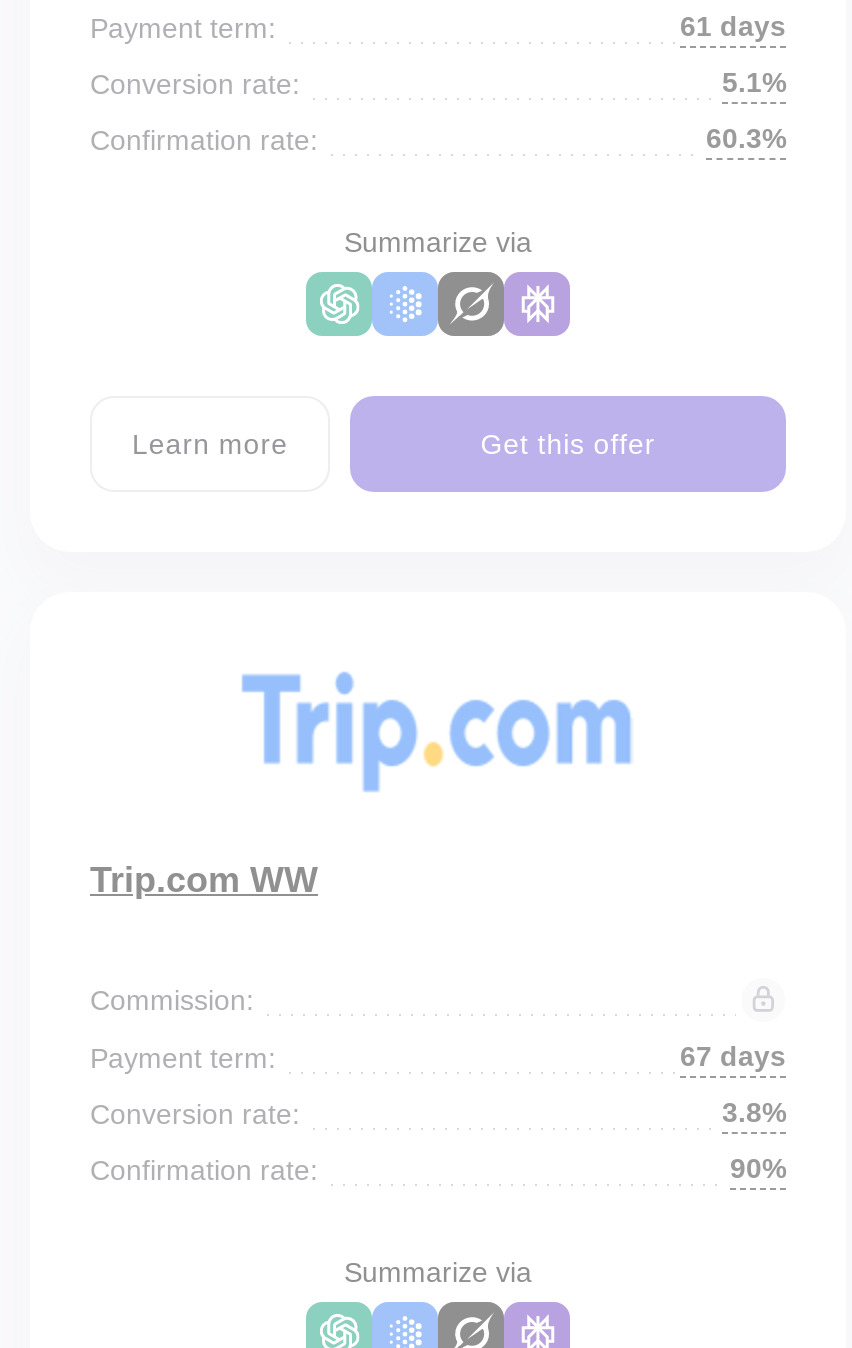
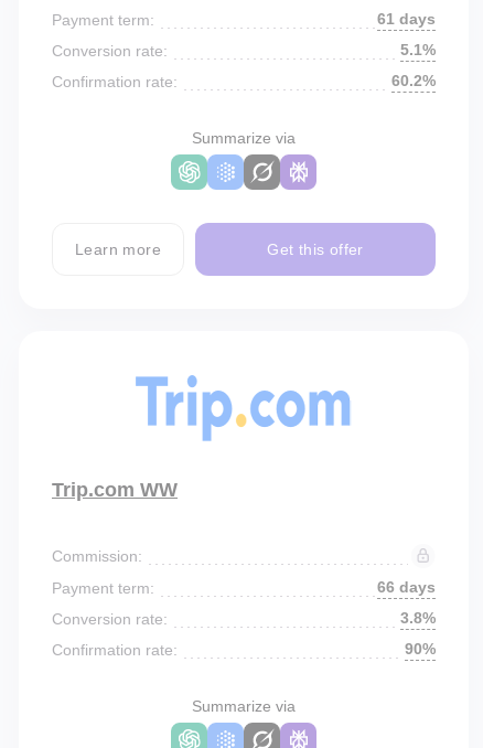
[706,122,786,154] 60.3% -> [391,72,436,89] 60.2%
[680,1040,786,1072] 67 days -> [377,578,436,596] 66 days

